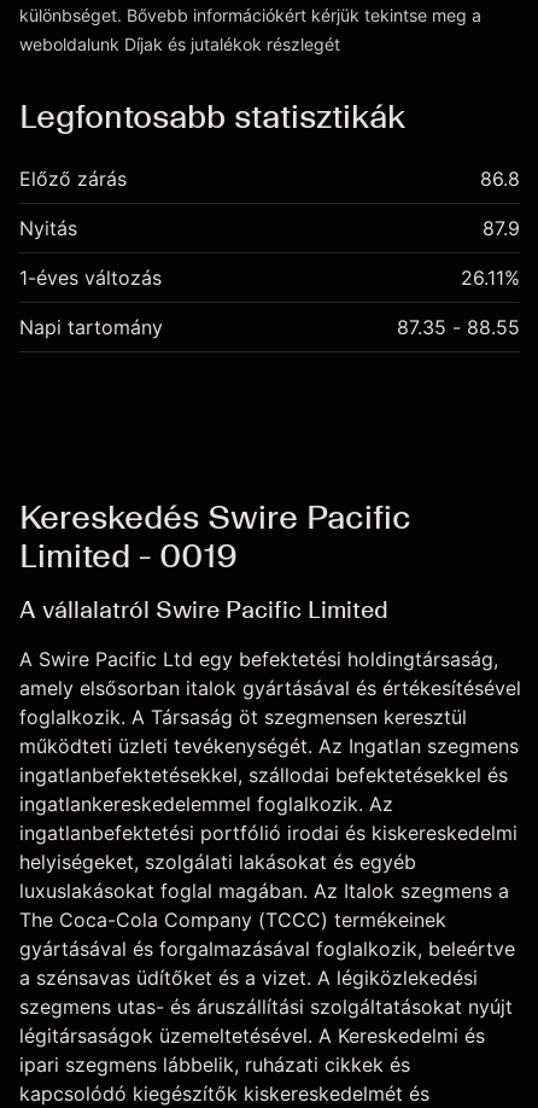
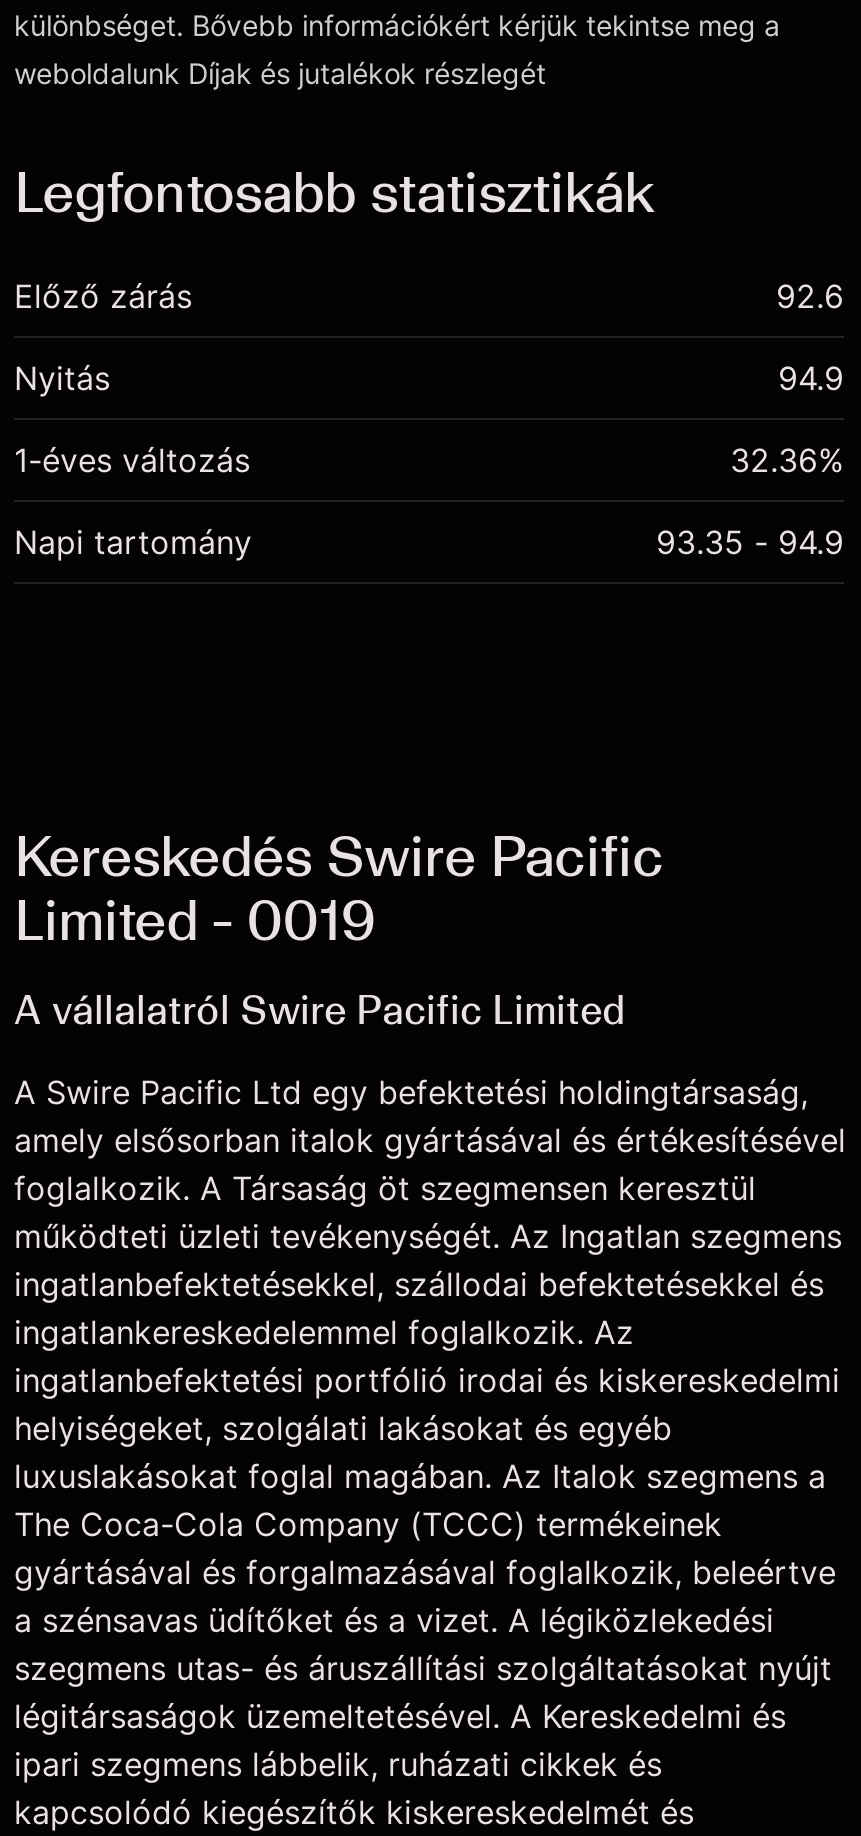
[480,167,520,191] 86.8 -> [776,276,844,316] 92.6
[483,216,520,240] 87.9 -> [778,358,844,398] 94.9
[461,266,520,290] 26.11% -> [730,440,844,480] 32.36%
[397,315,520,339] 87.35 - 88.55 -> [656,522,844,562] 93.35 - 94.9

